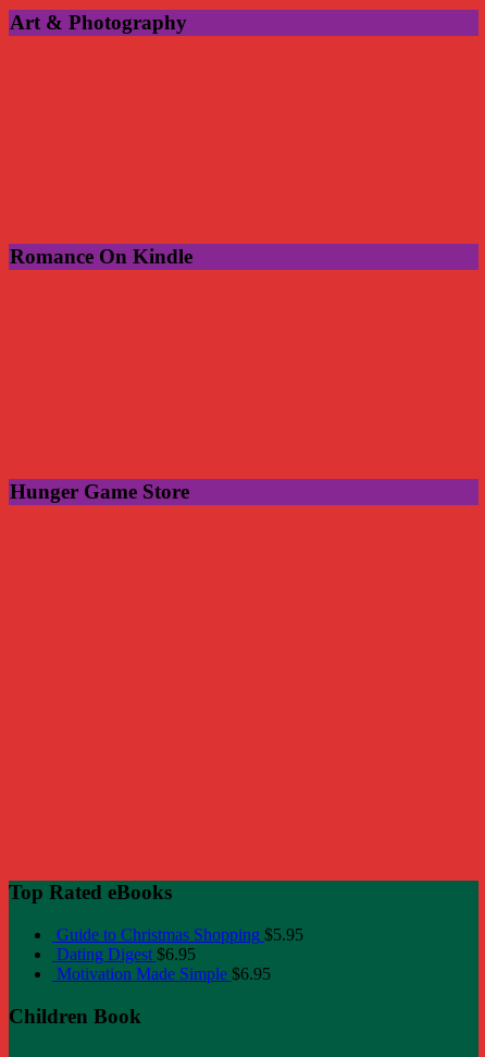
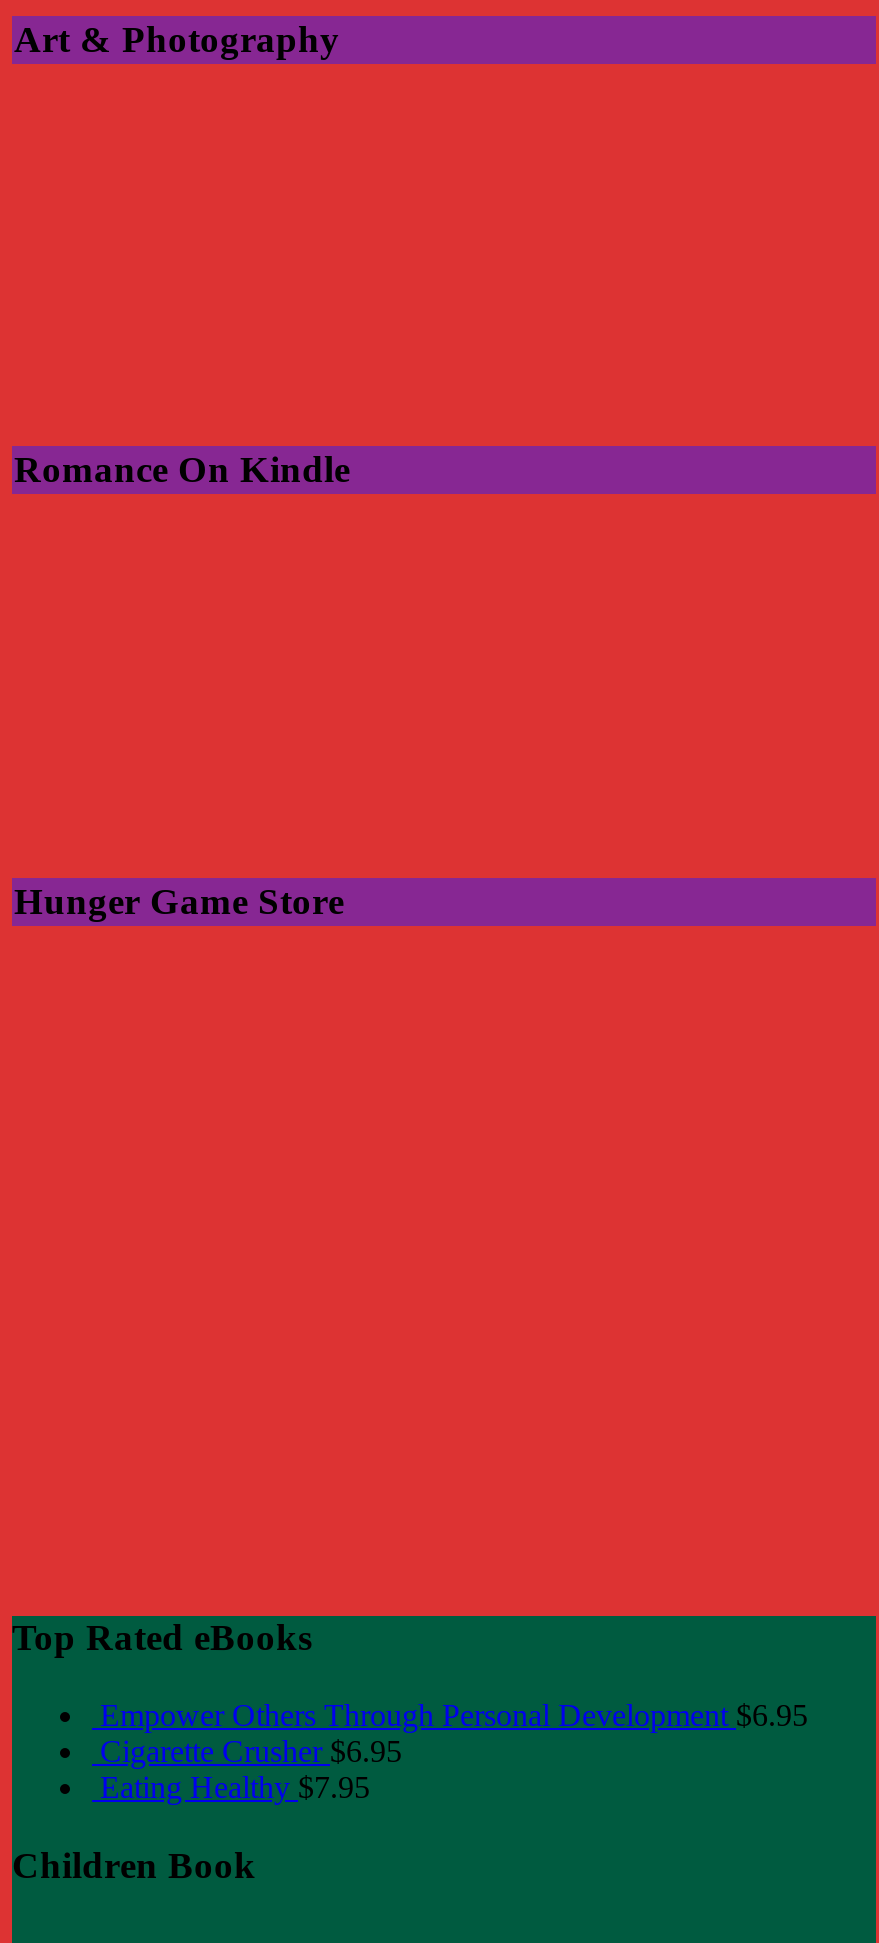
[57,925,303,983] Guide to Christmas Shopping $5.95 | Dating Digest $6.95 | Motivation Made Simple $6.95 -> [100,1698,808,1804] Empower Others Through Personal Development $6.95 | Cigarette Crusher $6.95 | Eating Healthy $7.95

